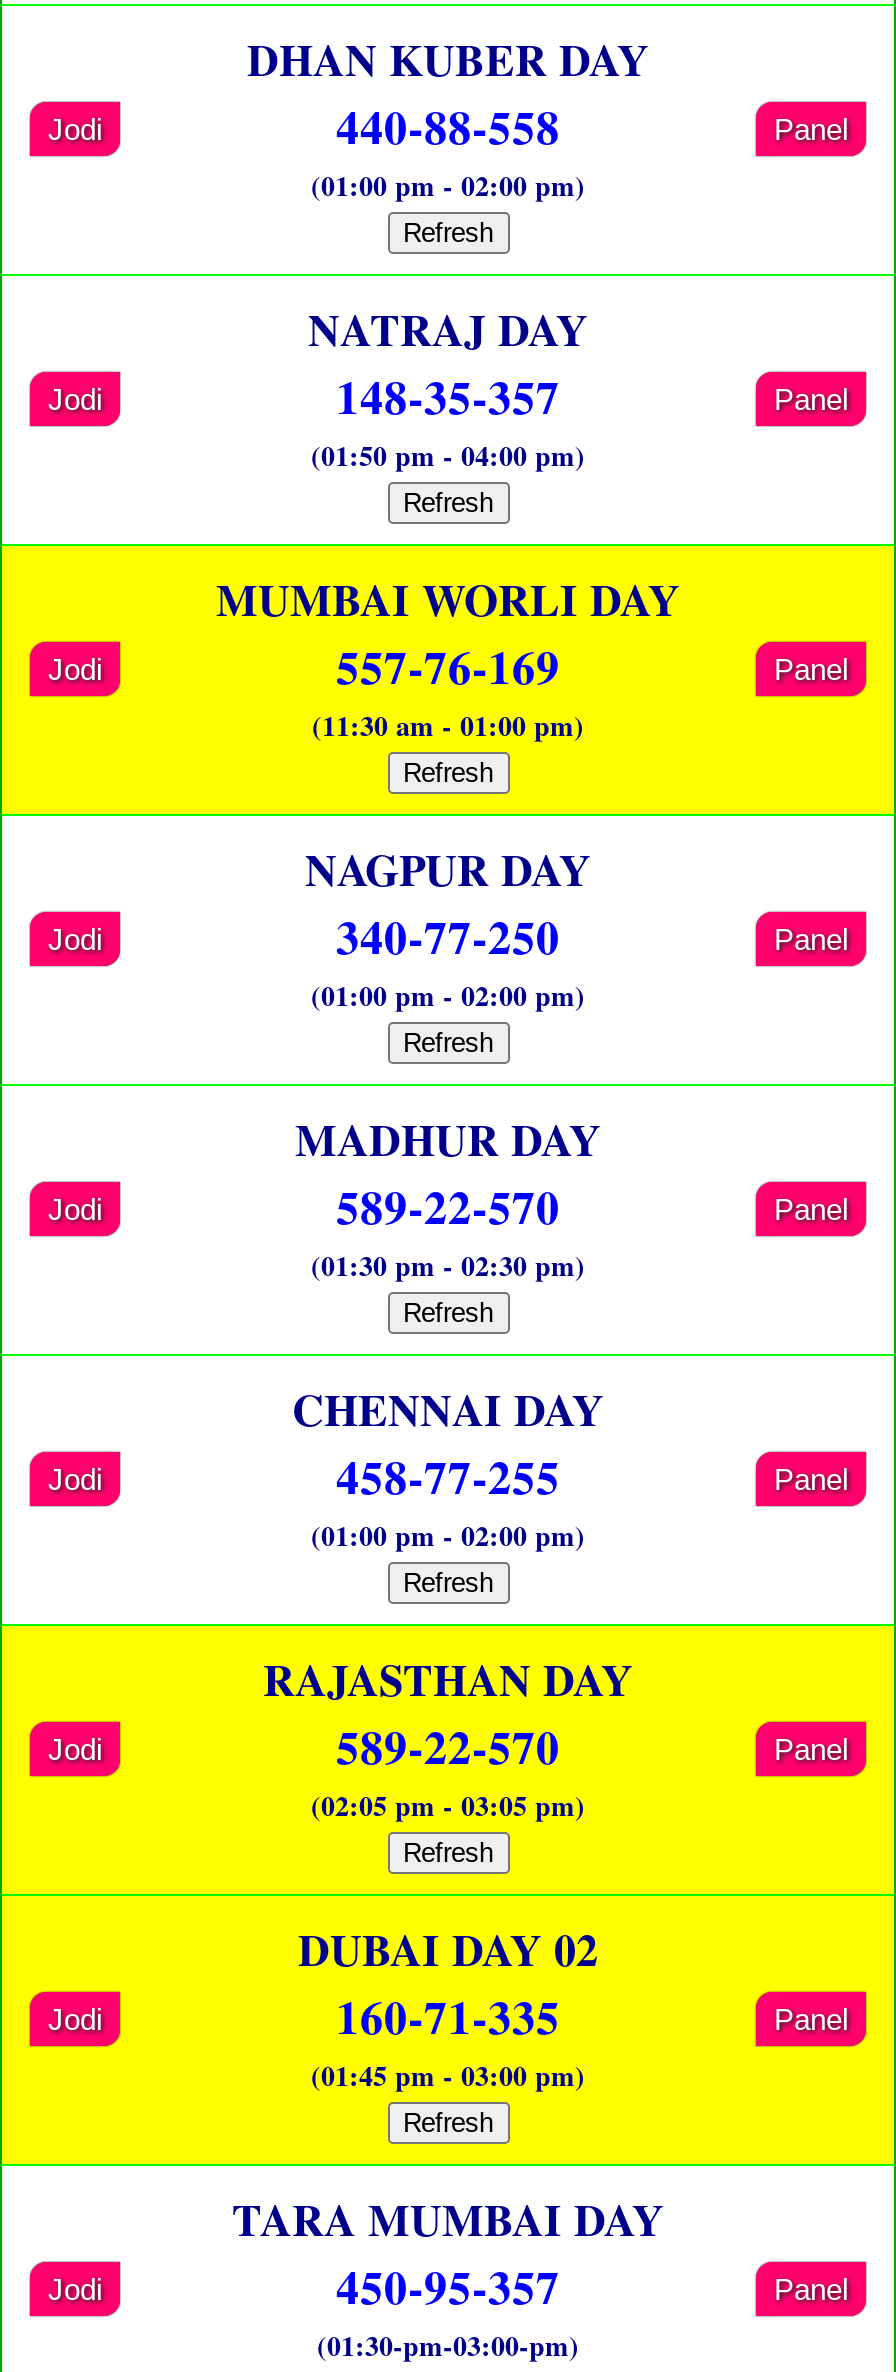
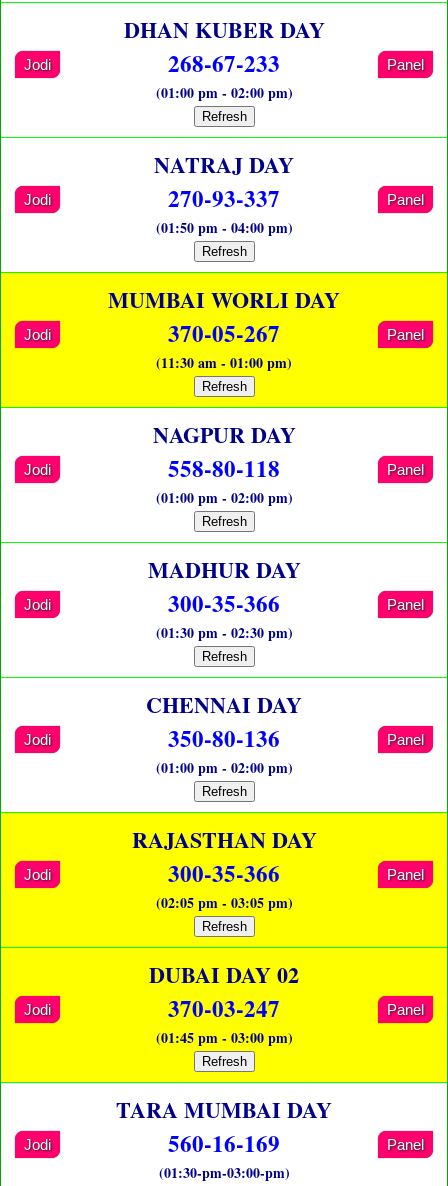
[336,92,560,160] 440-88-558 -> [168,46,280,80] 268-67-233
[336,362,560,430] 148-35-357 -> [168,181,280,215] 270-93-337
[336,632,560,700] 557-76-169 -> [168,316,280,350] 370-05-267
[336,902,560,970] 340-77-250 -> [168,451,280,485] 558-80-118
[336,1172,560,1240] 589-22-570 -> [168,586,280,620] 300-35-366
[336,1442,560,1510] 458-77-255 -> [168,721,280,755] 350-80-136
[336,1712,560,1780] 589-22-570 -> [168,856,280,890] 300-35-366
[336,1982,560,2050] 160-71-335 -> [168,991,280,1025] 370-03-247
[336,2252,560,2320] 450-95-357 -> [168,1126,280,1160] 560-16-169

